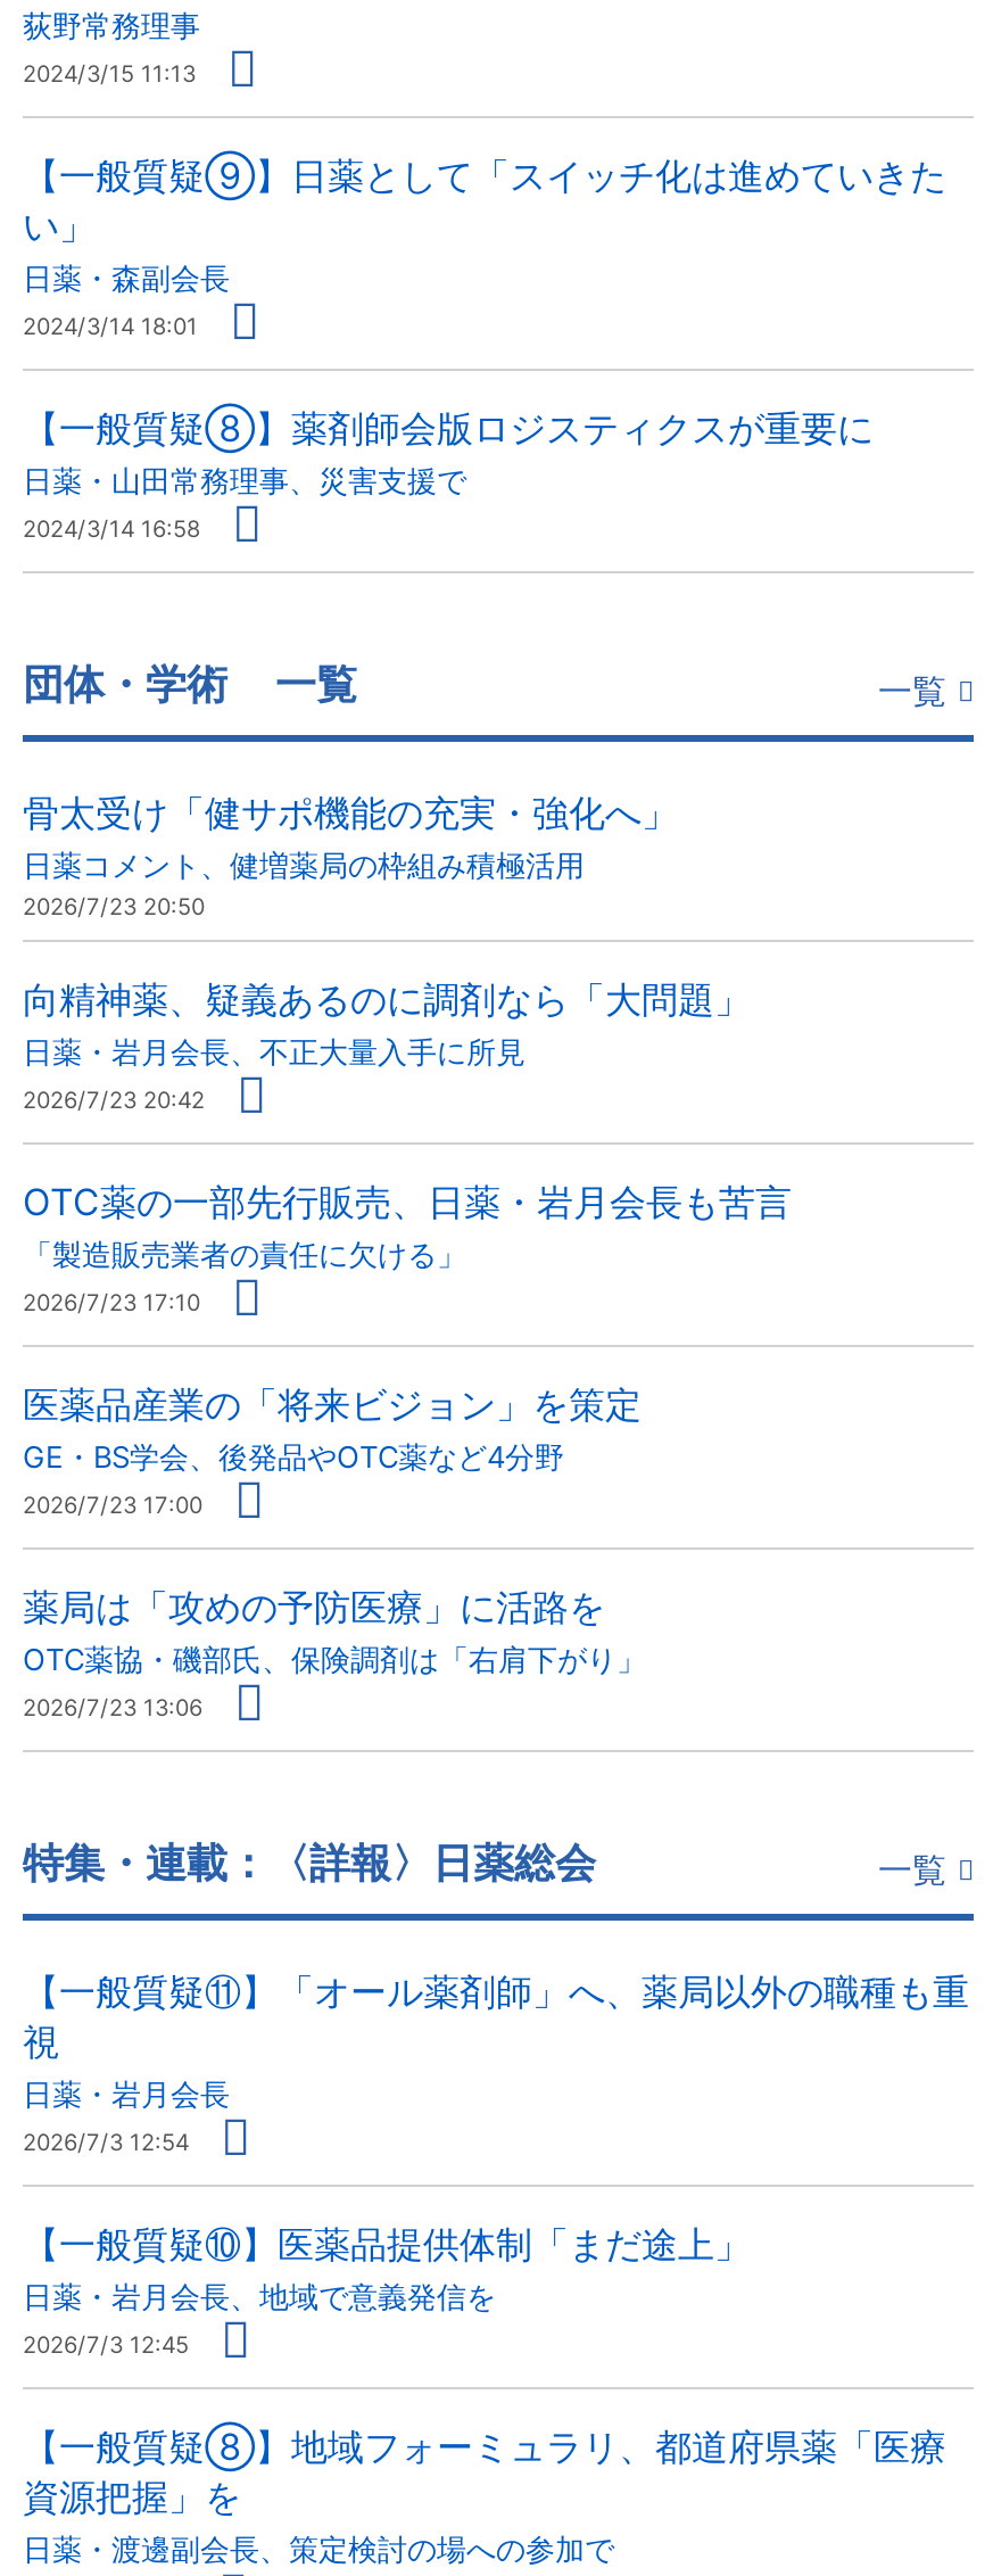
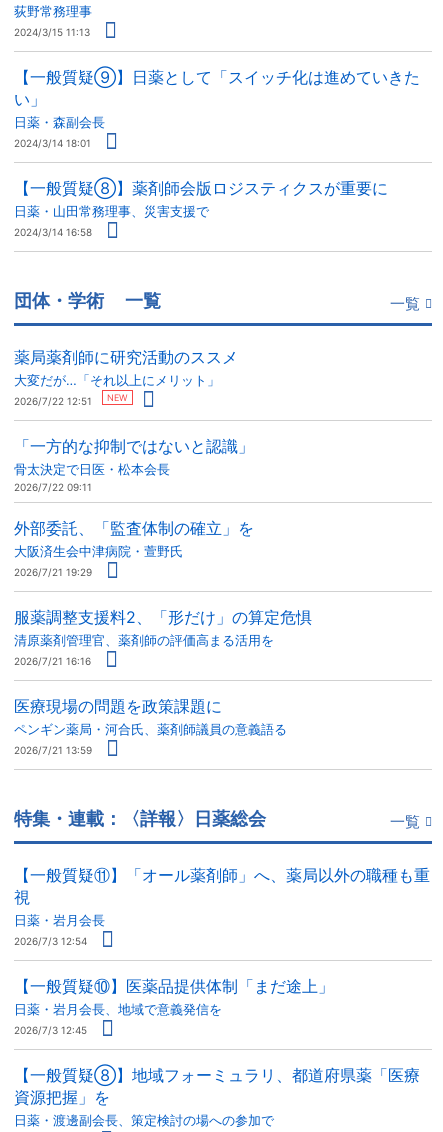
[23,790,678,919] 骨太受け「健サポ機能の充実・強化へ」 | 日薬コメント、健増薬局の枠組み積極活用 | 2026/7/23 20:50 -> [14,347,238,407] 薬局薬剤師に研究活動のススメ | 大変だが…「それ以上にメリット」 | 2026/7/22 12:51 | NEW
[23,976,751,1112] 向精神薬、疑義あるのに調剤なら「大問題」 | 日薬・岩月会長、不正大量入手に所見 | 2026/7/23 20:42 -> [14,436,254,493] 「一方的な抑制ではないと認識」 | 骨太決定で日医・松本会長 | 2026/7/22 09:11
[23,1179,792,1315] OTC薬の一部先行販売、日薬・岩月会長も苦言 | 「製造販売業者の責任に欠ける」 | 2026/7/23 17:10 -> [14,518,254,578] 外部委託、「監査体制の確立」を | 大阪済生会中津病院・萱野氏 | 2026/7/21 19:29
[23,1381,642,1517] 医薬品産業の「将来ビジョン」を策定 | GE・BS学会、後発品やOTC薬など4分野 | 2026/7/23 17:00 -> [14,607,312,667] 服薬調整支援料2、「形だけ」の算定危惧 | 清原薬剤管理官、薬剤師の評価高まる活用を | 2026/7/21 16:16
[23,1584,646,1720] 薬局は「攻めの予防医療」に活路を | OTC薬協・磯部氏、保険調剤は「右肩下がり」 | 2026/7/23 13:06 -> [14,696,287,756] 医療現場の問題を政策課題に | ペンギン薬局・河合氏、薬剤師議員の意義語る | 2026/7/21 13:59

